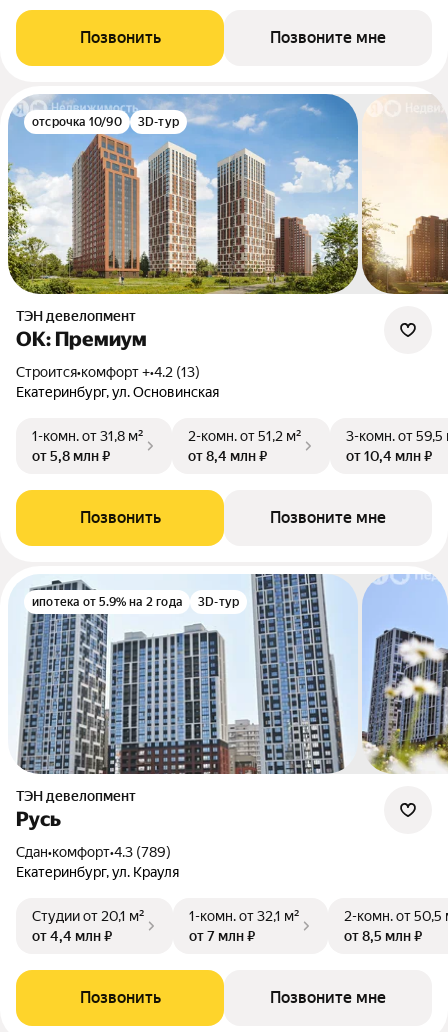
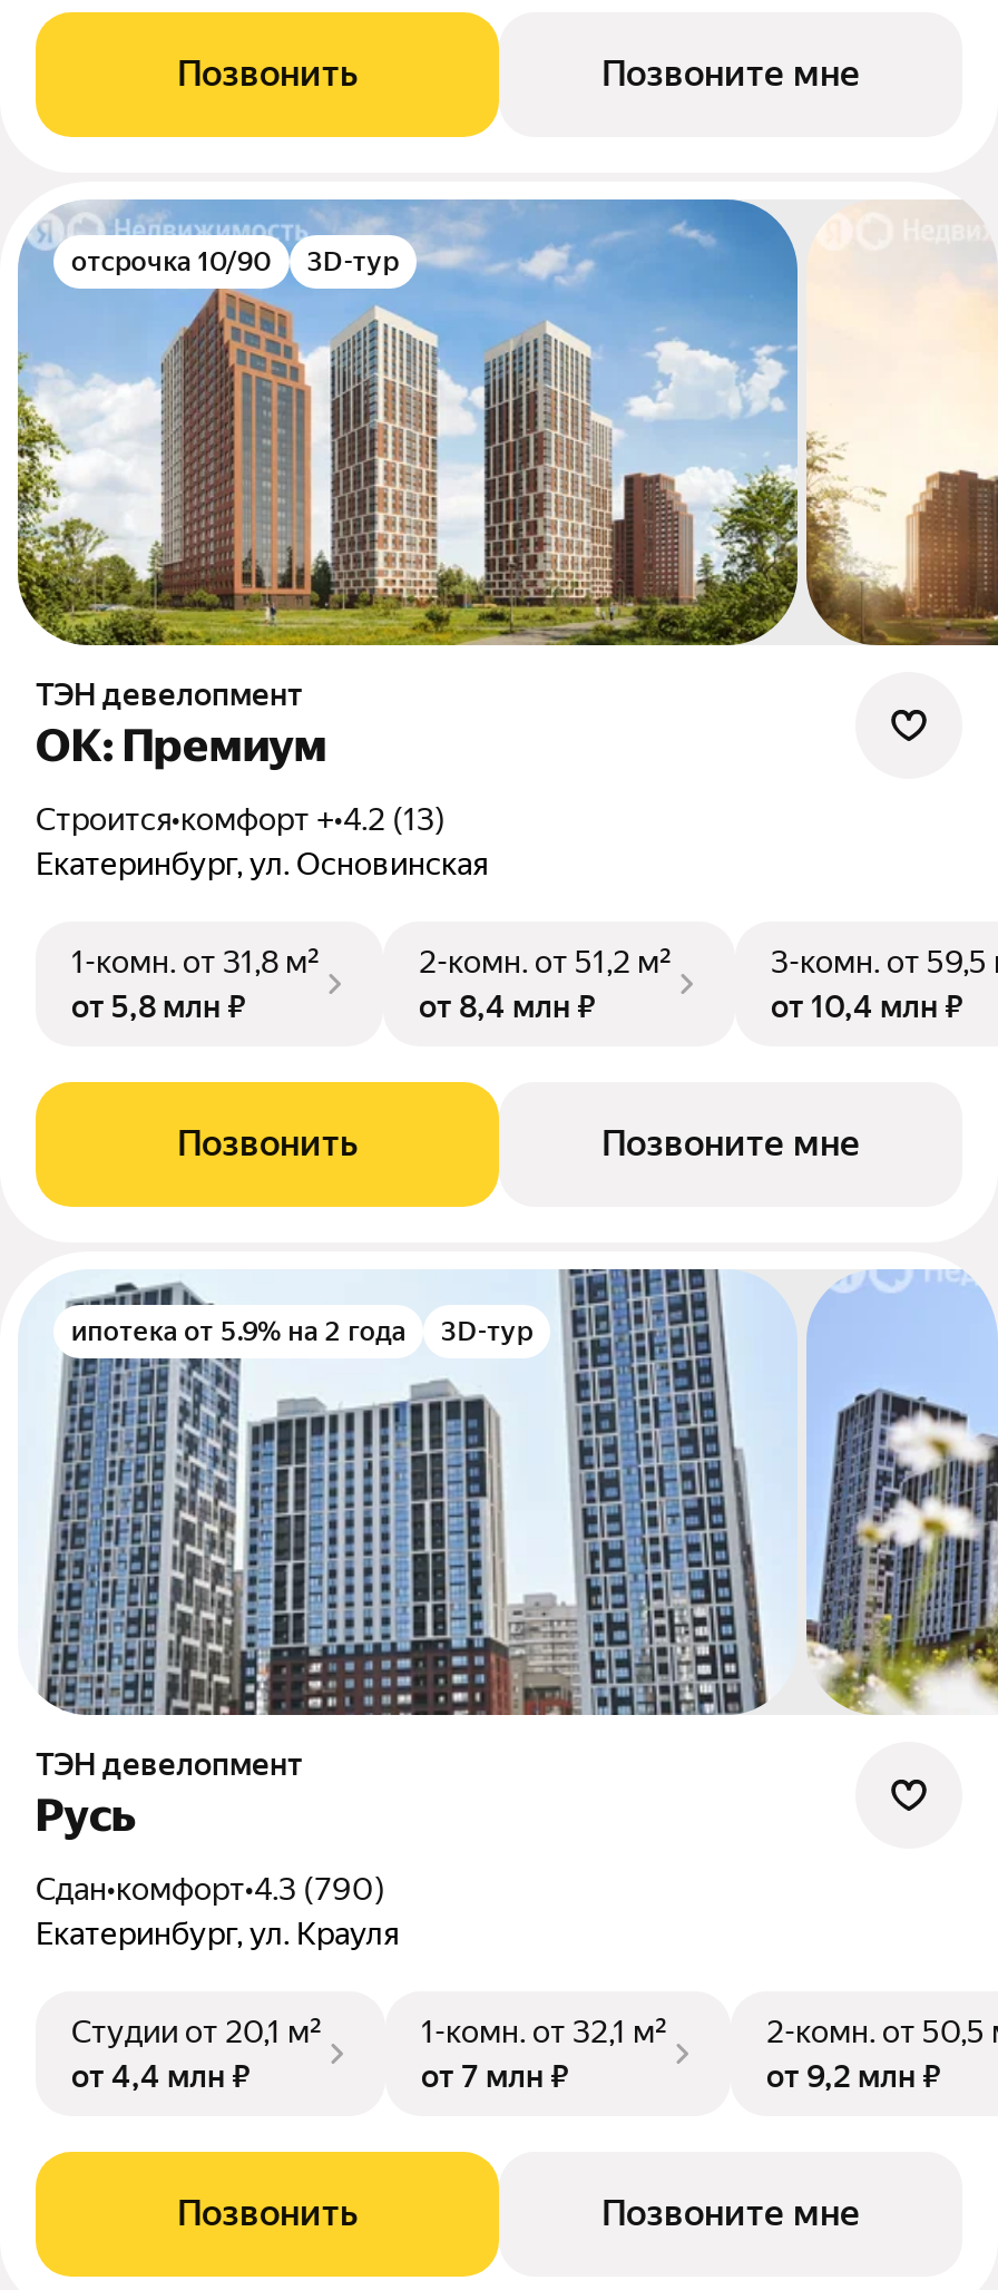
[25,844,171,860] Сдан•комфорт•4.3 (789) -> [56,1871,385,1907] Сдан•комфорт•4.3 (790)
[344,928,422,944] от 8,5 млн ₽ -> [766,2059,940,2094] от 9,2 млн ₽

